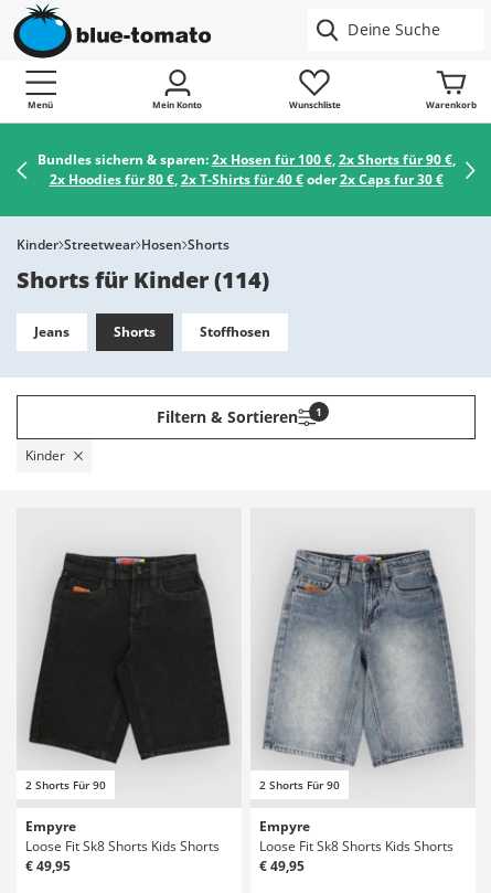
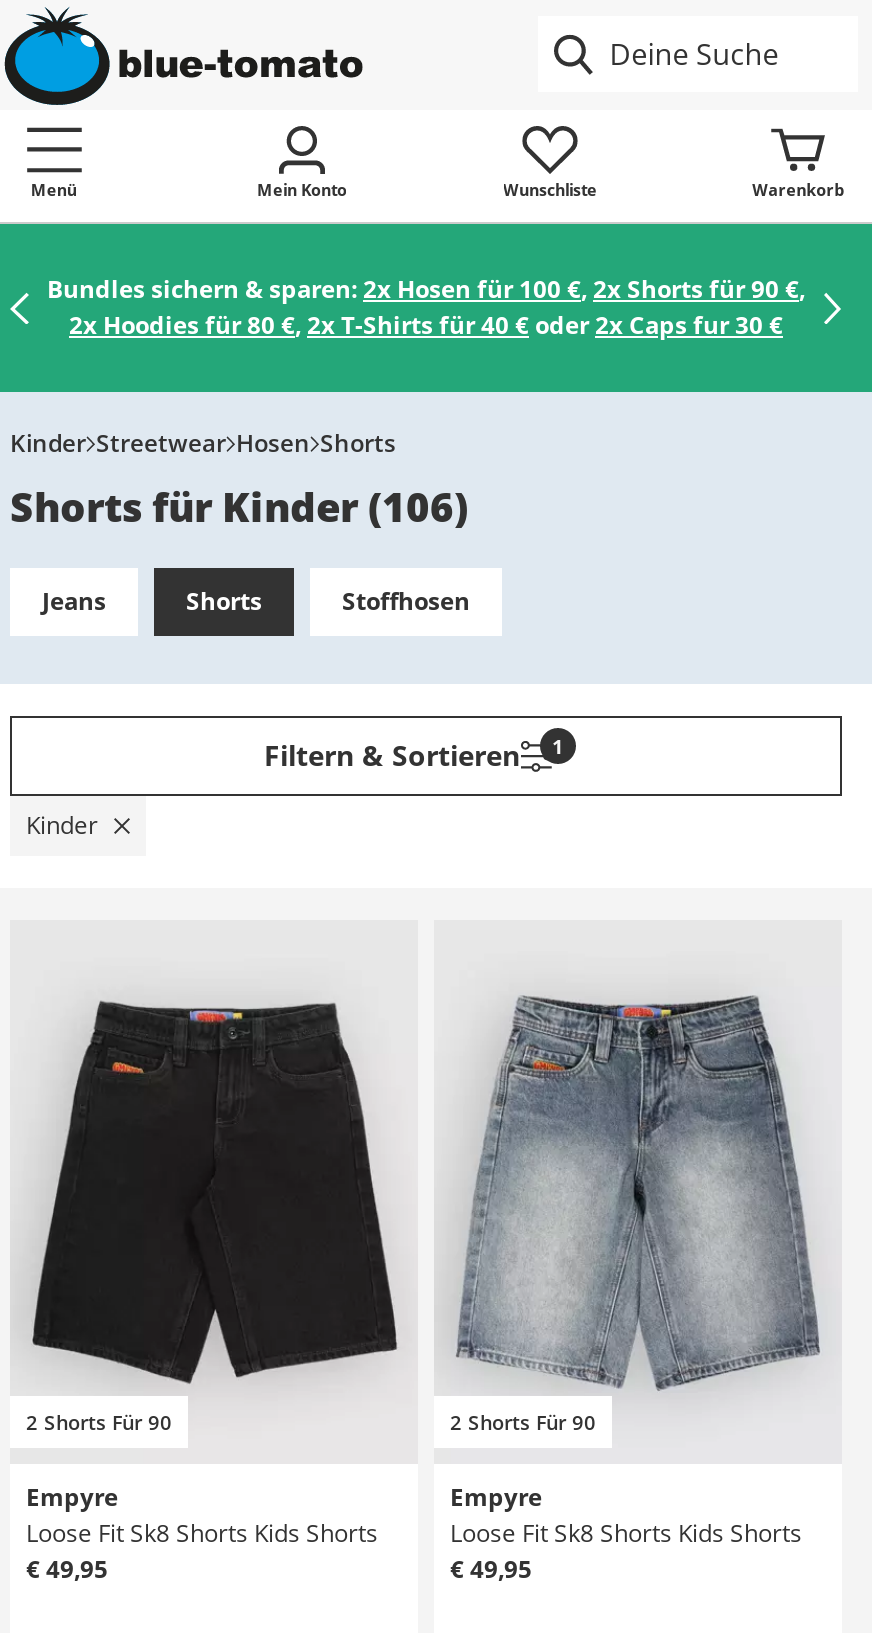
[17,265,269,295] Shorts für Kinder (114) -> [10,480,468,534] Shorts für Kinder (106)

